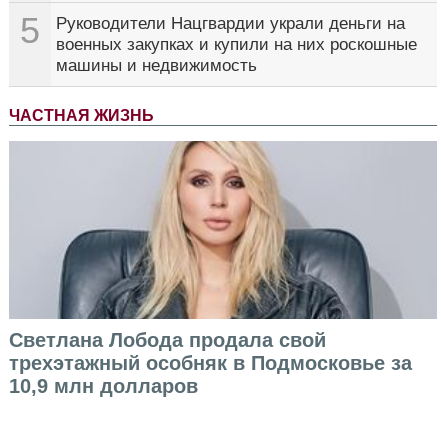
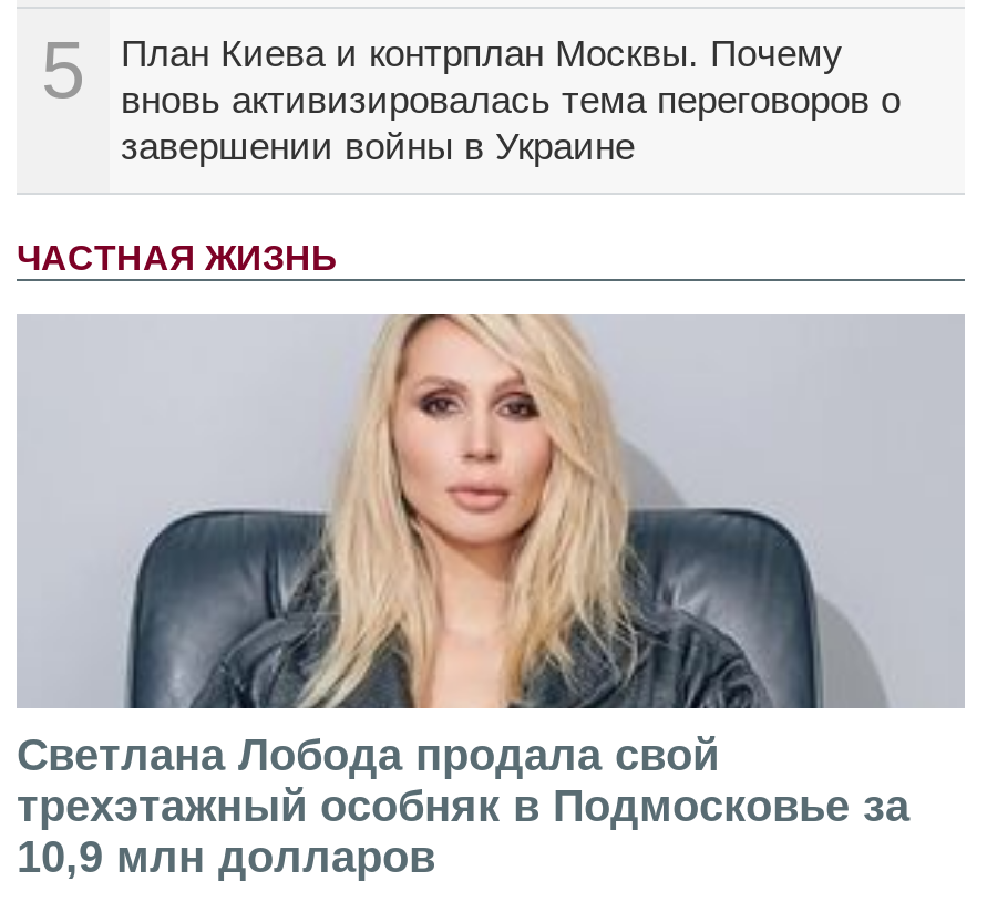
[56,14,417,75] Руководители Нацгвардии украли деньги на | военных закупках и купили на них роскошные | машины и недвижимость -> [121,33,901,168] План Киева и контрплан Москвы. Почему | вновь активизировалась тема переговоров о | завершении войны в Украине

